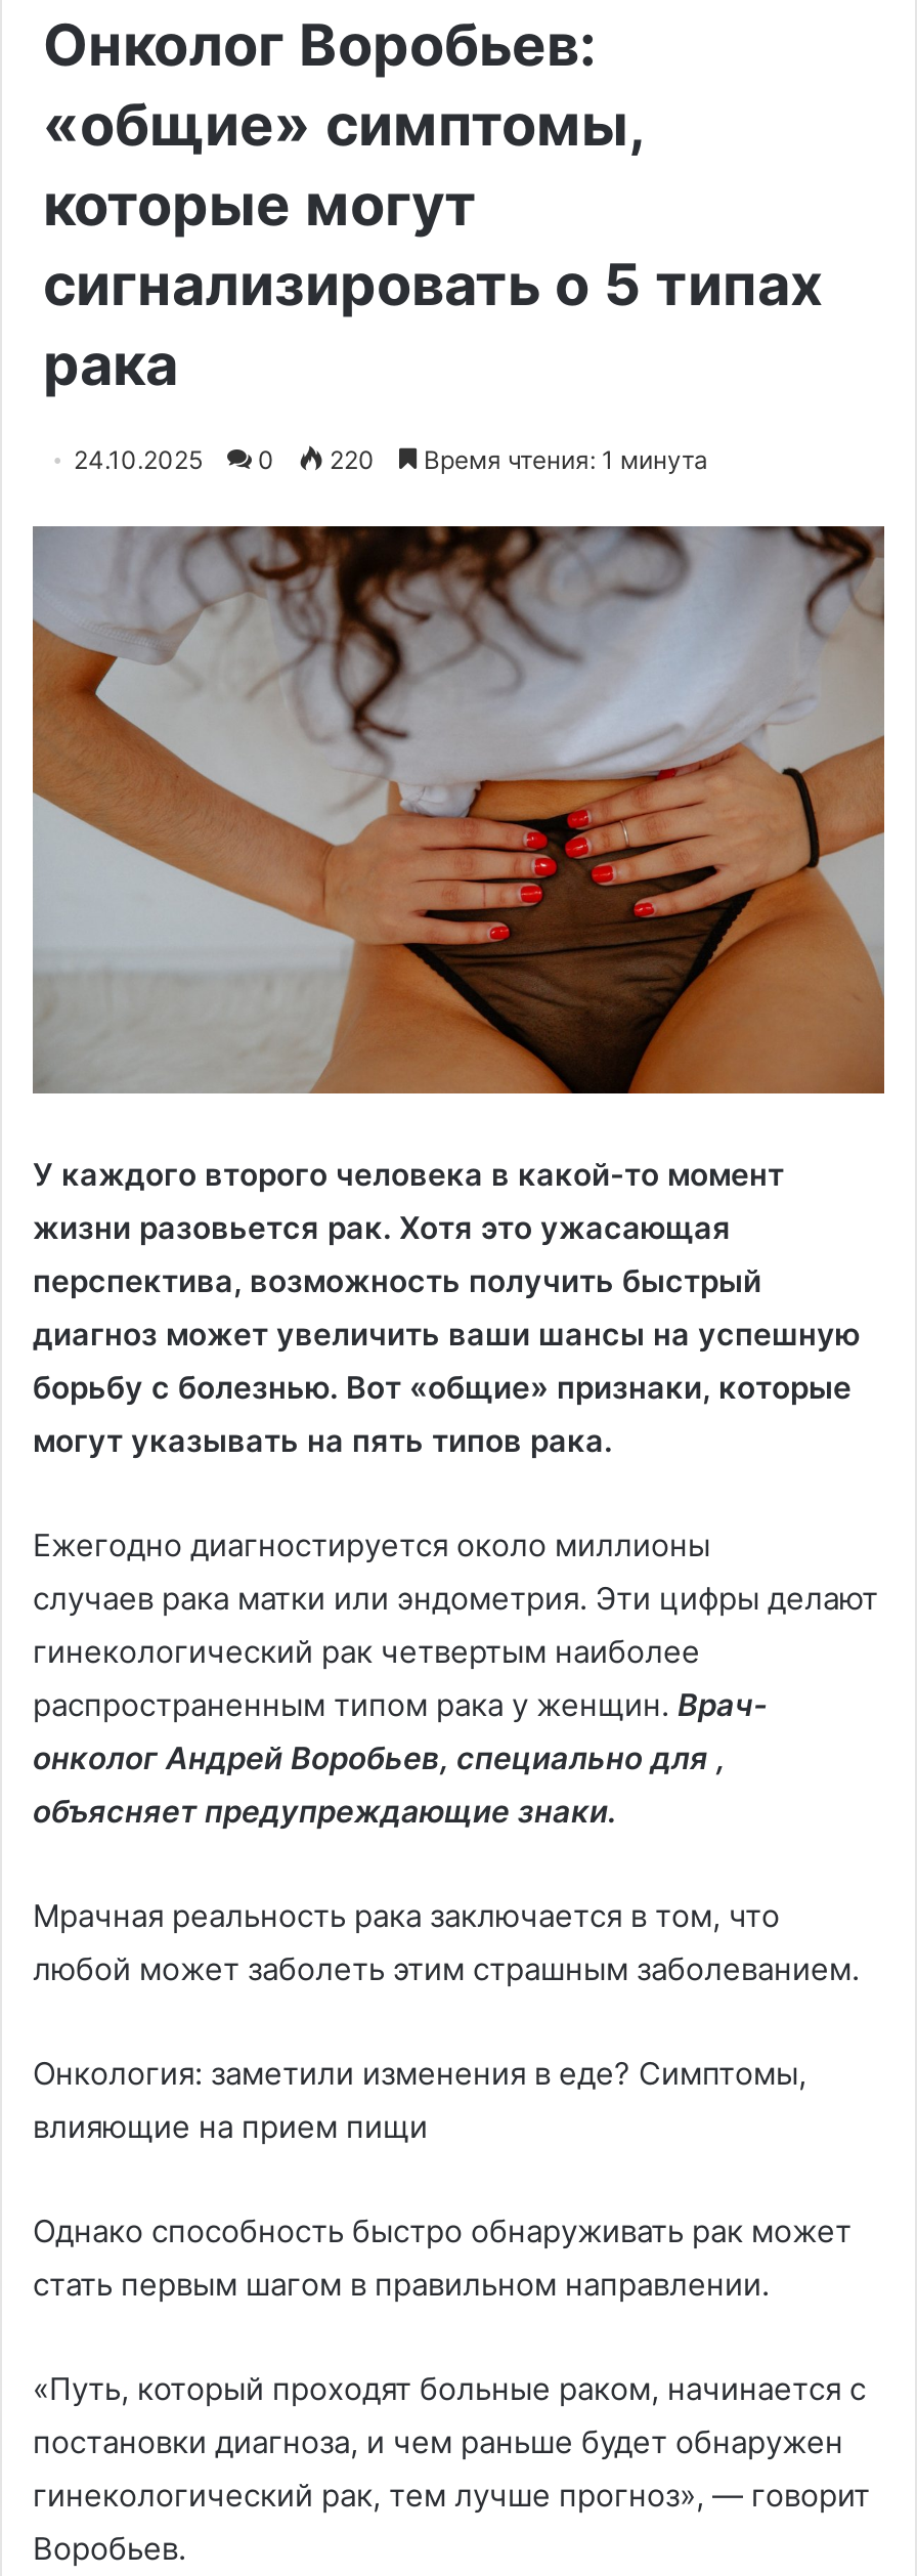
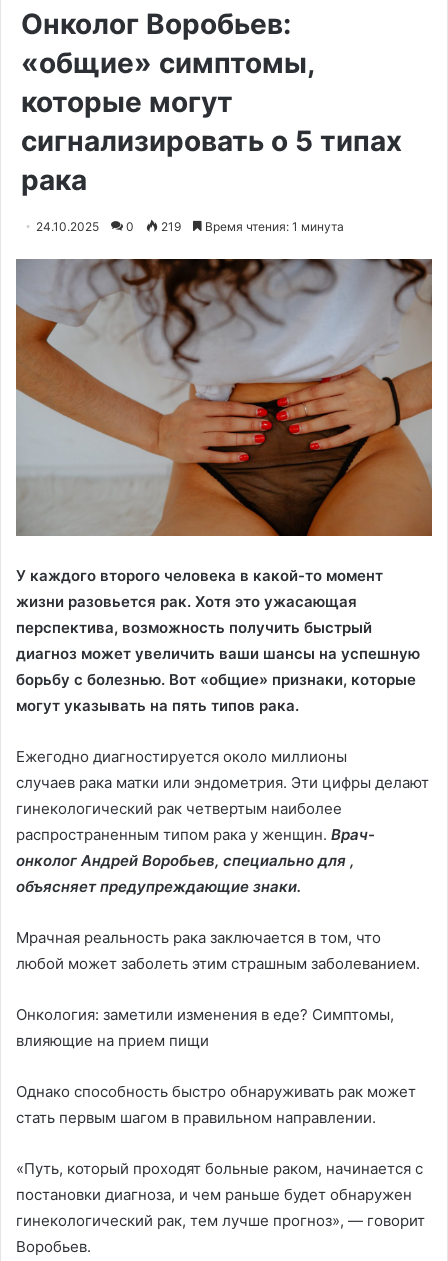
[74,444,708,475] 24.10.2025 0 220 Время чтения: 1 минута -> [36,219,344,234] 24.10.2025 0 219 Время чтения: 1 минута

